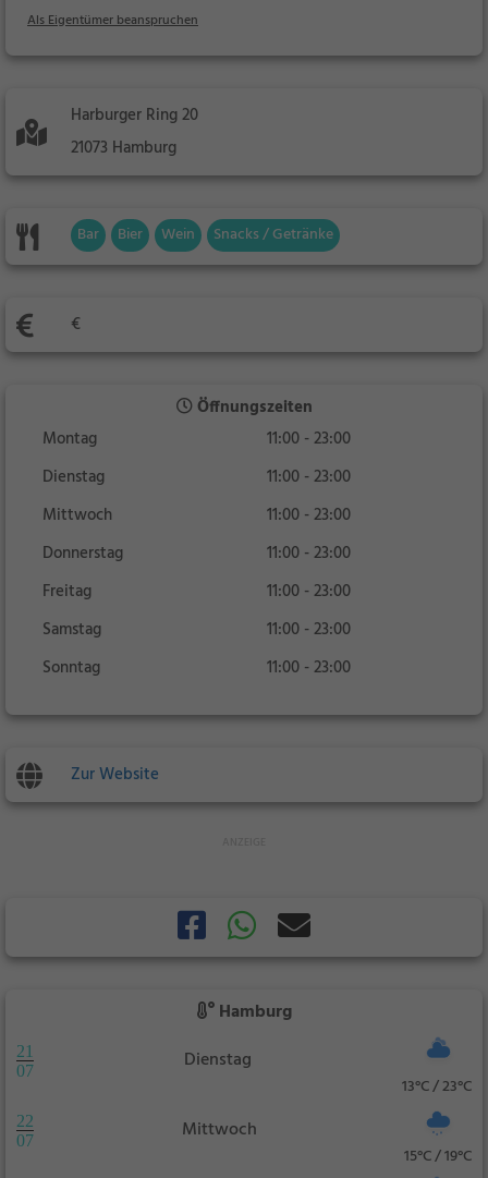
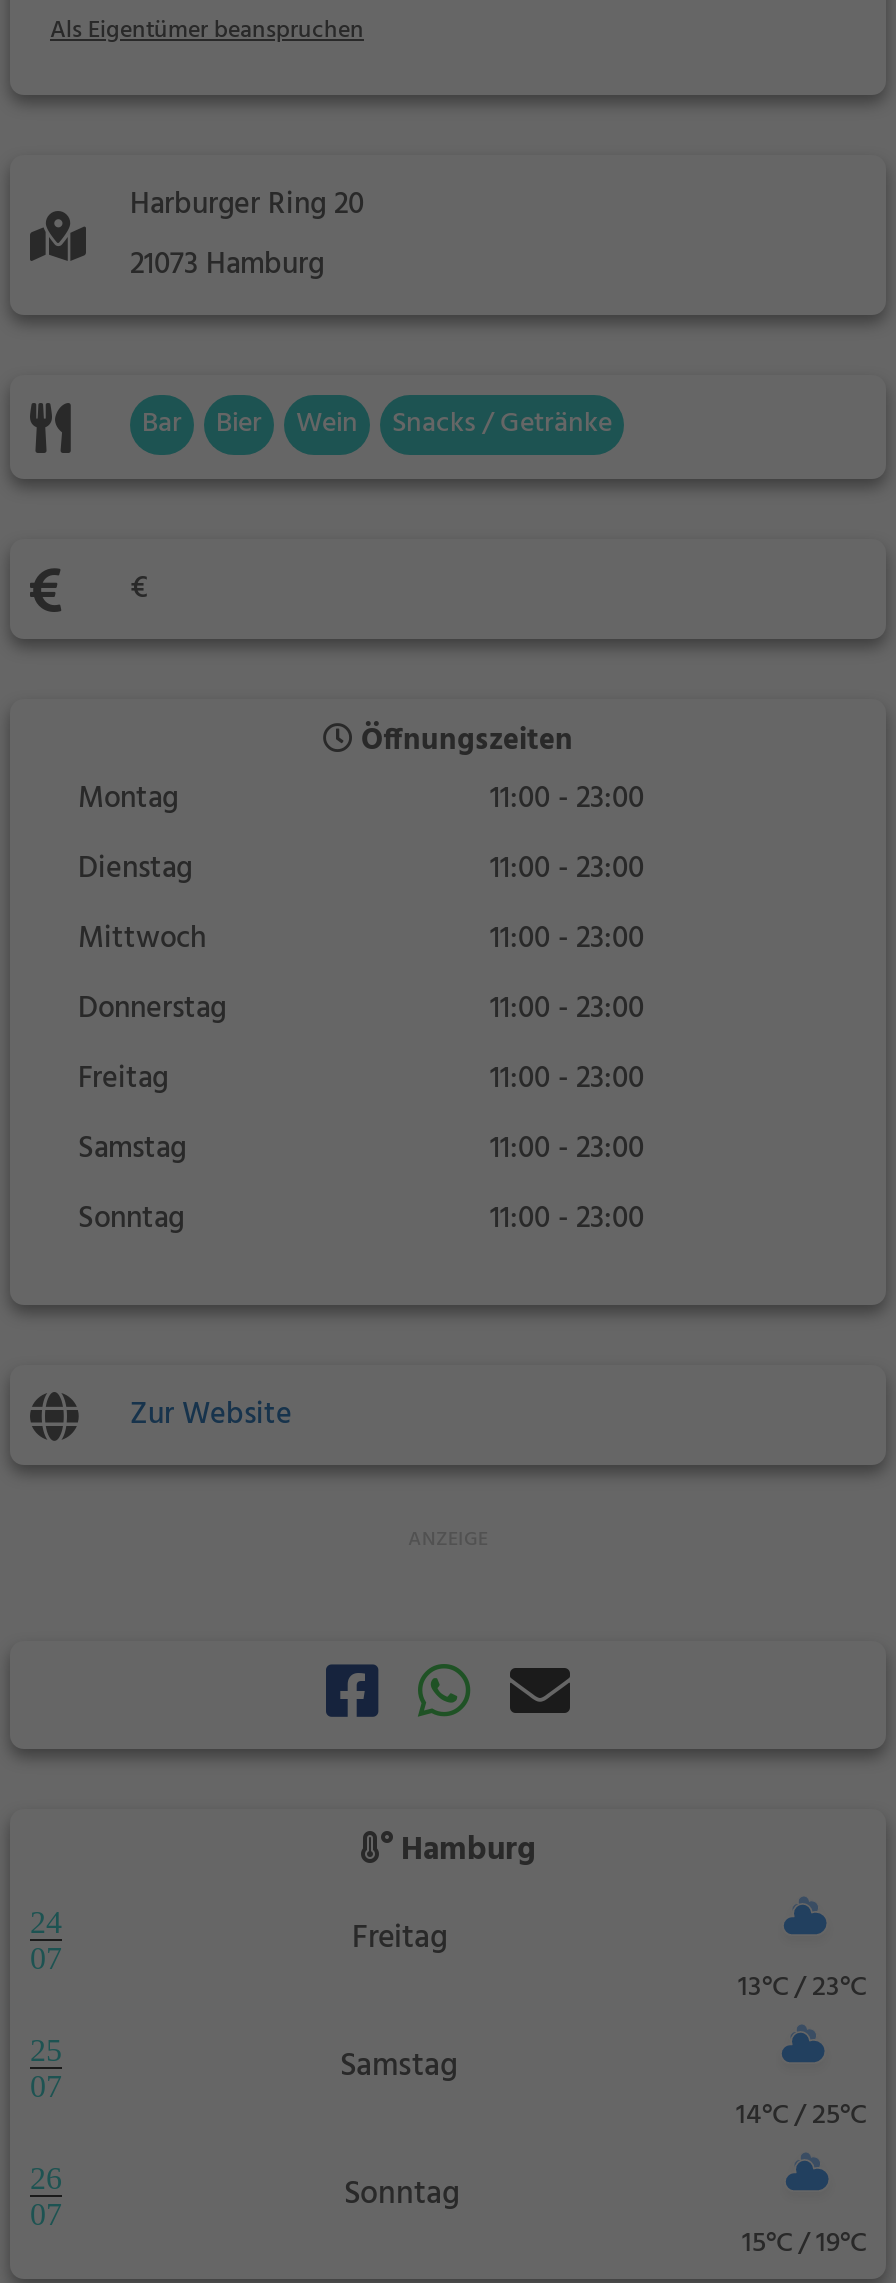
[16,1041,34,1060] 21 -> [30,1904,62,1938] 24
[184,1046,252,1074] Dienstag -> [352,1912,448,1964] Freitag
[16,1111,34,1130] 22 -> [30,2032,62,2066] 25
[181,1115,257,1144] Mittwoch -> [30,2040,866,2230] Samstag | 14°C / 25°C | 26 | 07 | Sonntag

